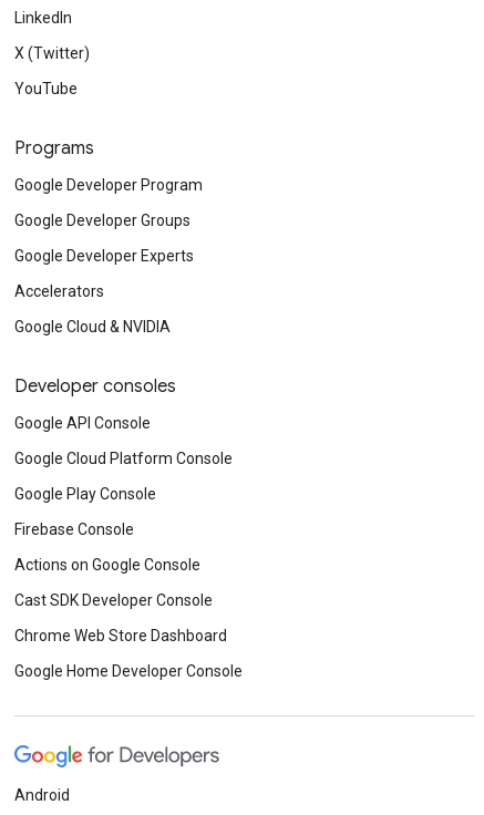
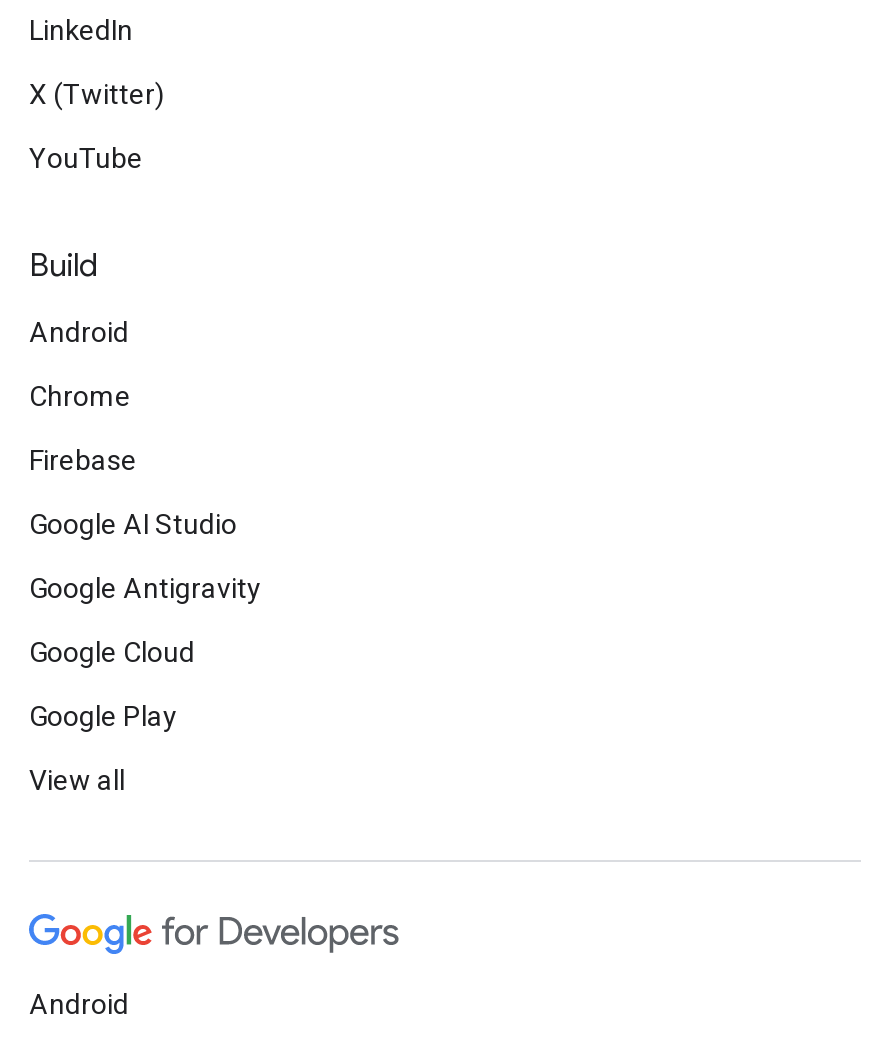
[14,137,243,680] Programs | Google Developer Program | Google Developer Groups | Google Developer Experts | Accelerators | Google Cloud & NVIDIA | Developer consoles | Google API Console | Google Cloud Platform Console | Google Play Console | Firebase Console | Actions on Google Console | Cast SDK Developer Console | Chrome Web Store Dashboard | Google Home Developer Console -> [29,246,261,796] Build | Android | Chrome | Firebase | Google AI Studio | Google Antigravity | Google Cloud | Google Play | View all

